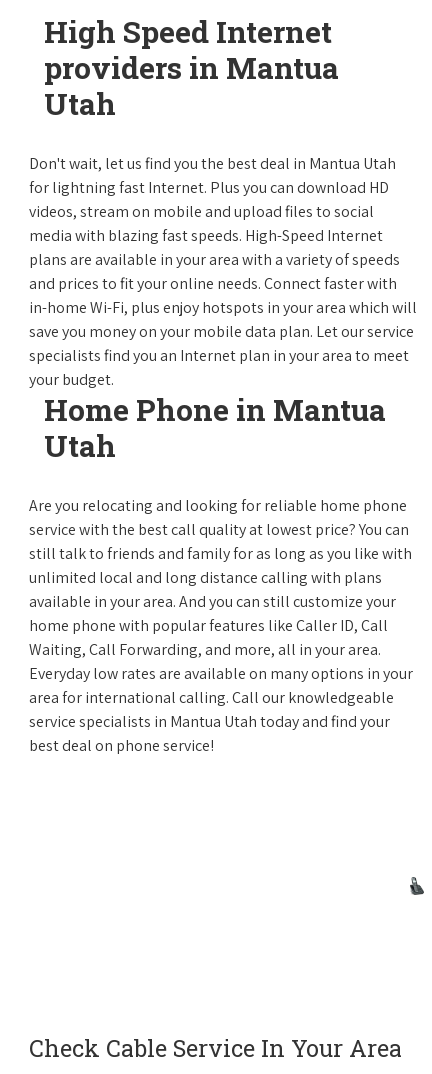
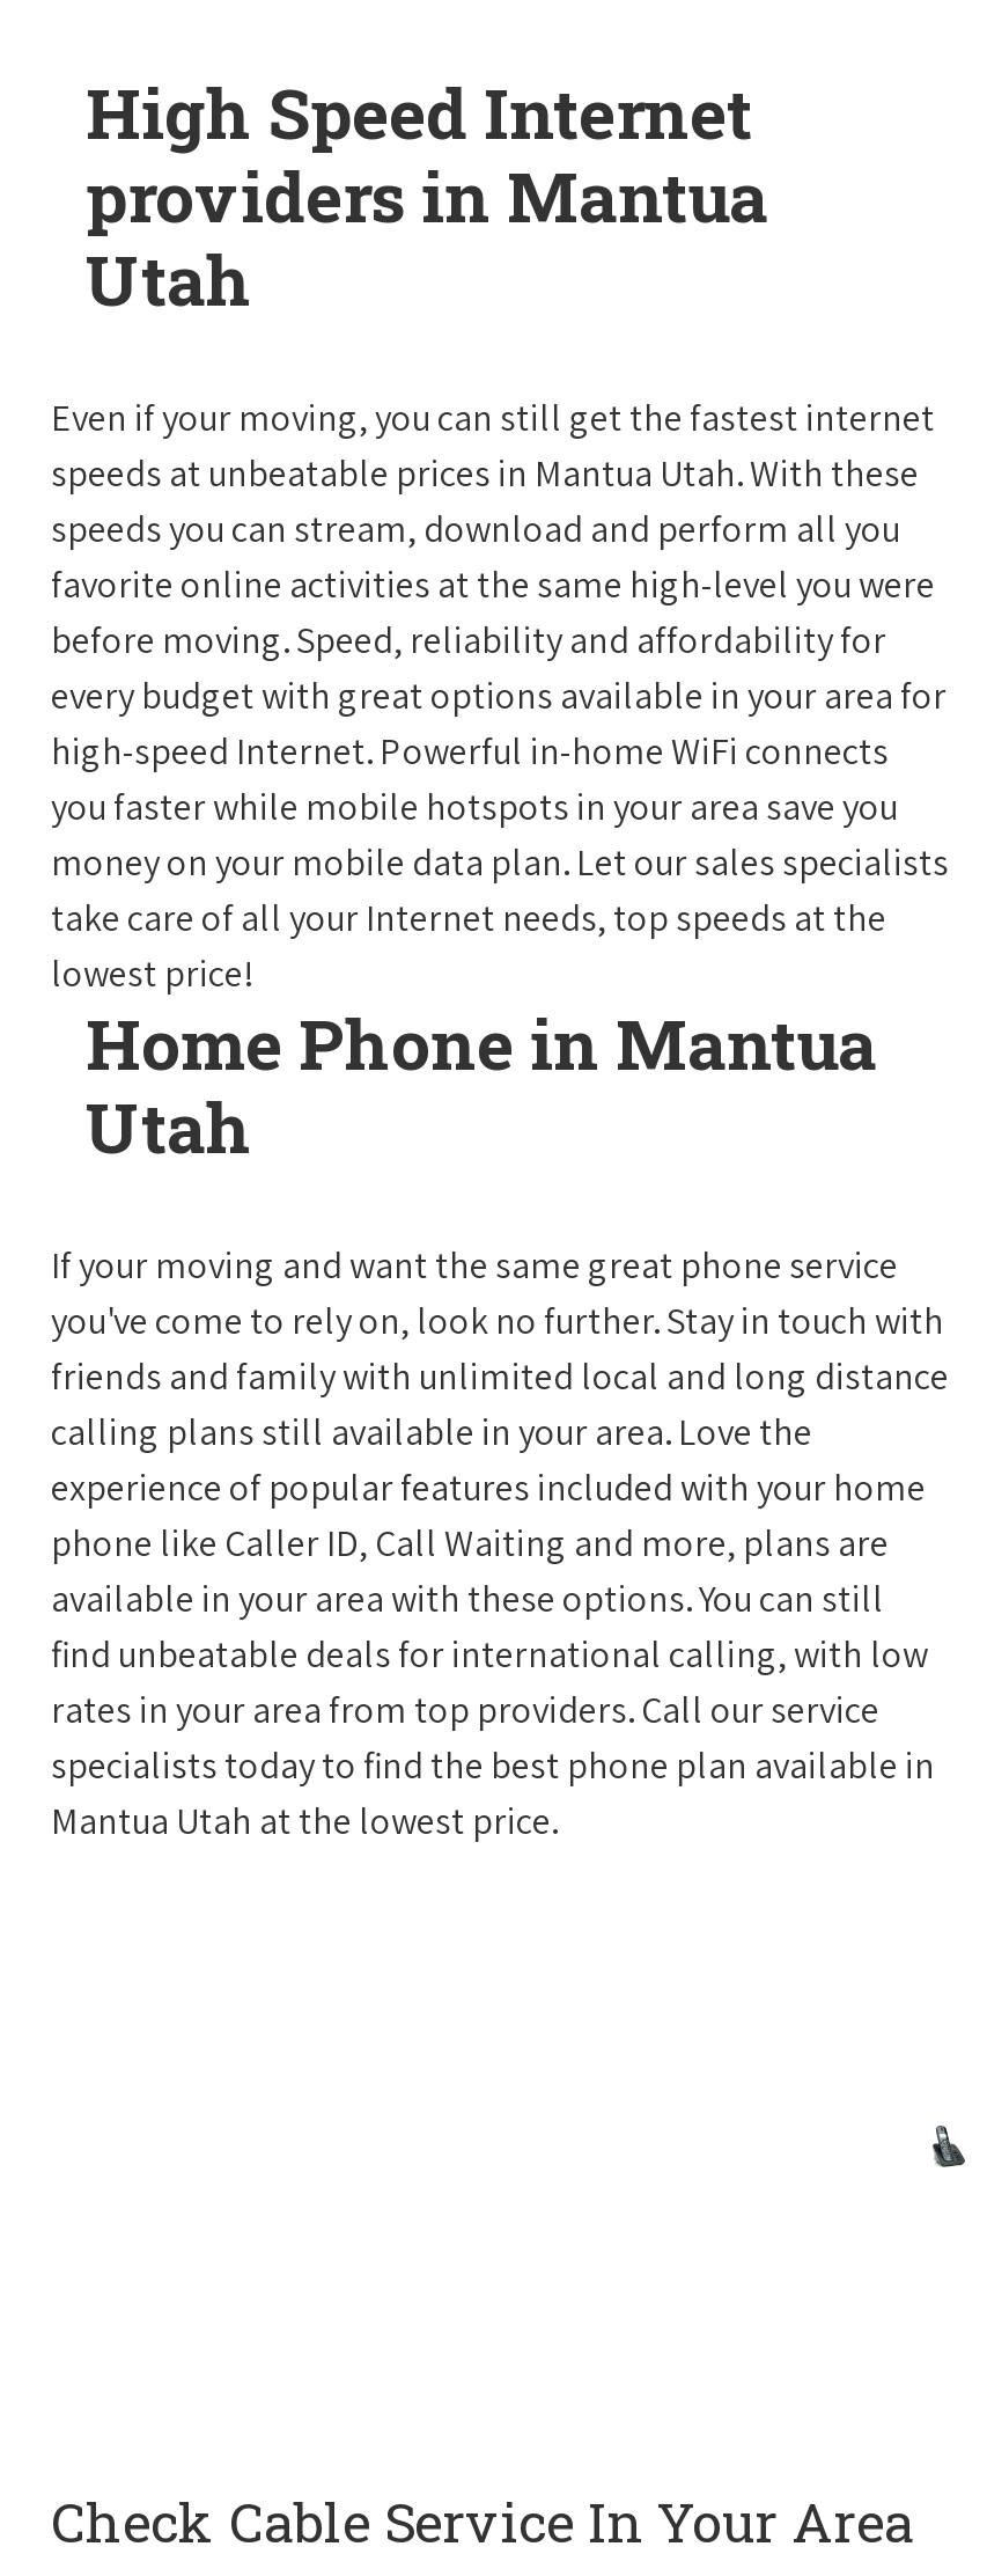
[29,153,417,390] Don't wait, let us find you the best deal in Mantua Utah | for lightning fast Internet. Plus you can download HD | videos, stream on mobile and upload files to social | media with blazing fast speeds. High-Speed Internet | plans are available in your area with a variety of speeds | and prices to fit your online needs. Connect faster with | in-home Wi-Fi, plus enjoy hotspots in your area which will | save you money on your mobile data plan. Let our service | specialists find you an Internet plan in your area to meet | your budget. -> [51,394,949,998] Even if your moving, you can still get the fastest internet | speeds at unbeatable prices in Mantua Utah. With these | speeds you can stream, download and perform all you | favorite online activities at the same high-level you were | before moving. Speed, reliability and affordability for | every budget with great options available in your area for | high-speed Internet. Powerful in-home WiFi connects | you faster while mobile hotspots in your area save you | money on your mobile data plan. Let our sales specialists | take care of all your Internet needs, top speeds at the | lowest price!
[29,495,413,756] Are you relocating and looking for reliable home phone | service with the best call quality at lowest price? You can | still talk to friends and family for as long as you like with | unlimited local and long distance calling with plans | available in your area. And you can still customize your | home phone with popular features like Caller ID, Call | Waiting, Call Forwarding, and more, all in your area. | Everyday low rates are available on many options in your | area for international calling. Call our knowledgeable | service specialists in Mantua Utah today and find your | best deal on phone service! -> [51,1241,949,1845] If your moving and want the same great phone service | you've come to rely on, look no further. Stay in touch with | friends and family with unlimited local and long distance | calling plans still available in your area. Love the | experience of popular features included with your home | phone like Caller ID, Call Waiting and more, plans are | available in your area with these options. You can still | find unbeatable deals for international calling, with low | rates in your area from top providers. Call our service | specialists today to find the best phone plan available in | Mantua Utah at the lowest price.

